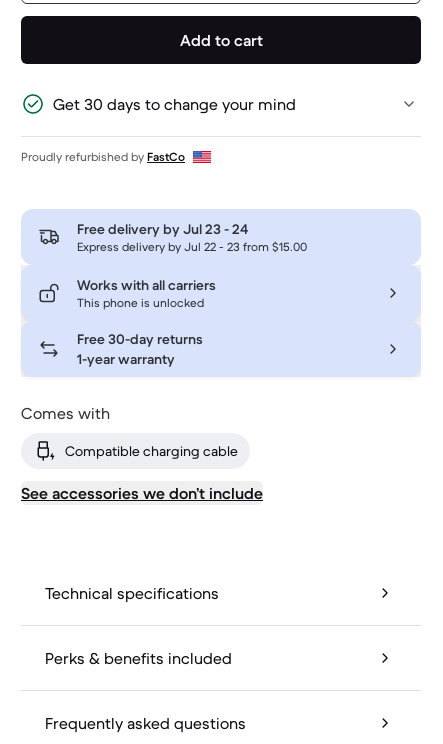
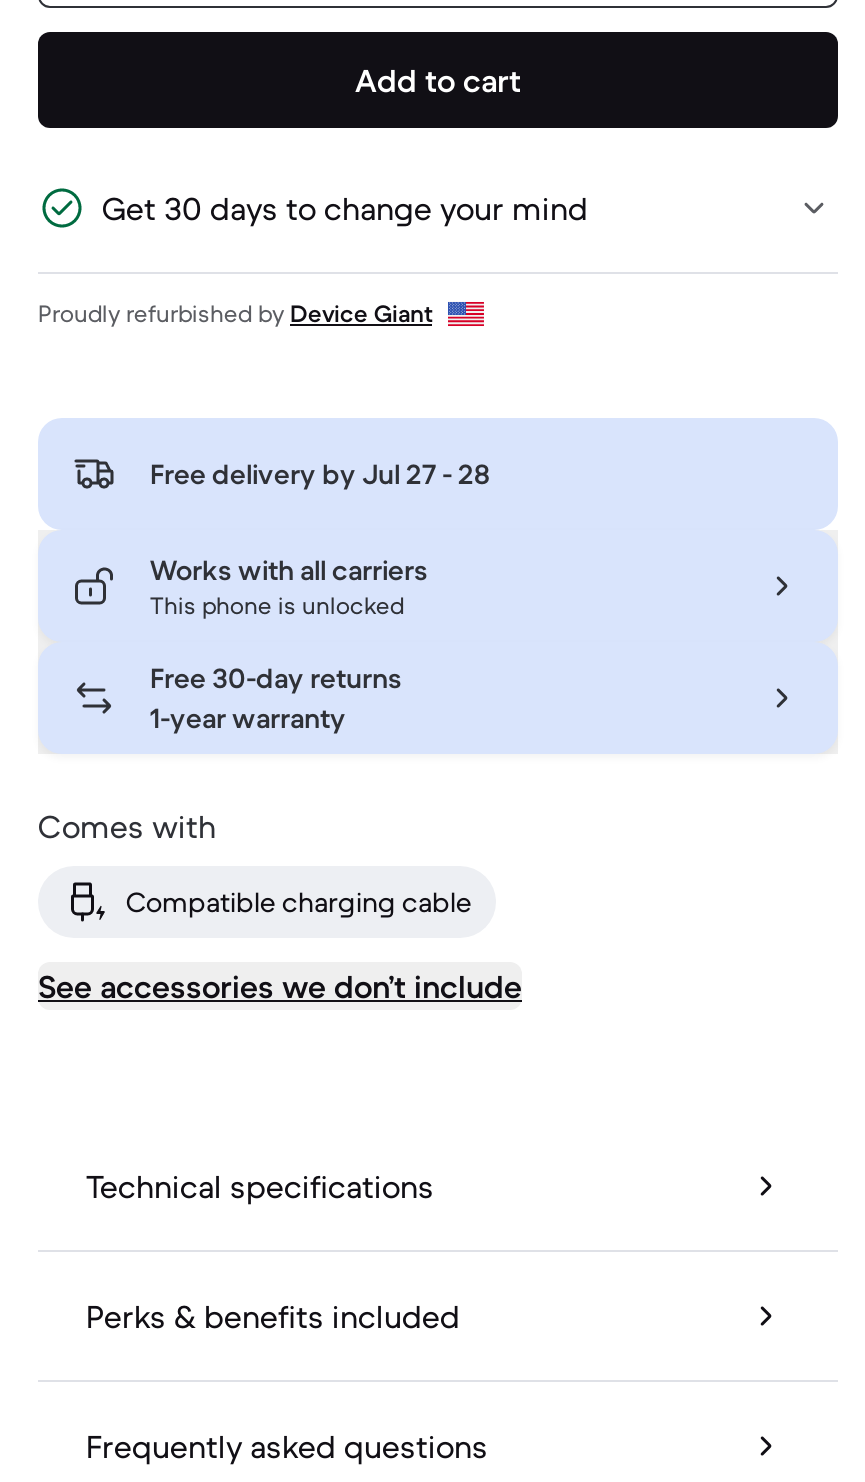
[21,149,185,164] Proudly refurbished by FastCo -> [38,298,432,328] Proudly refurbished by Device Giant
[77,220,307,254] Free delivery by Jul 23 - 24 | Express delivery by Jul 22 - 23 from $15.00 -> [150,456,490,492] Free delivery by Jul 27 - 28

